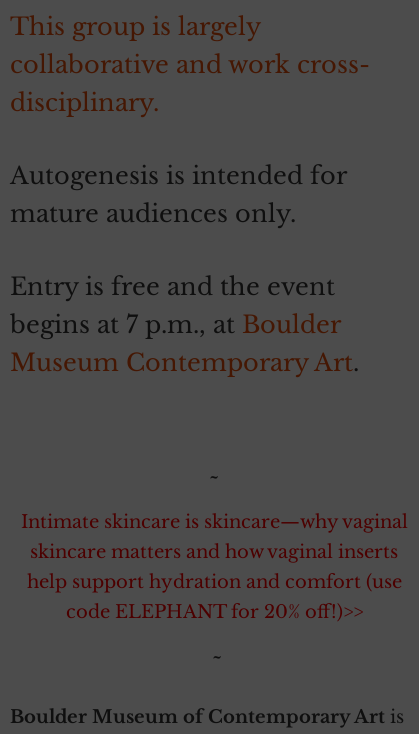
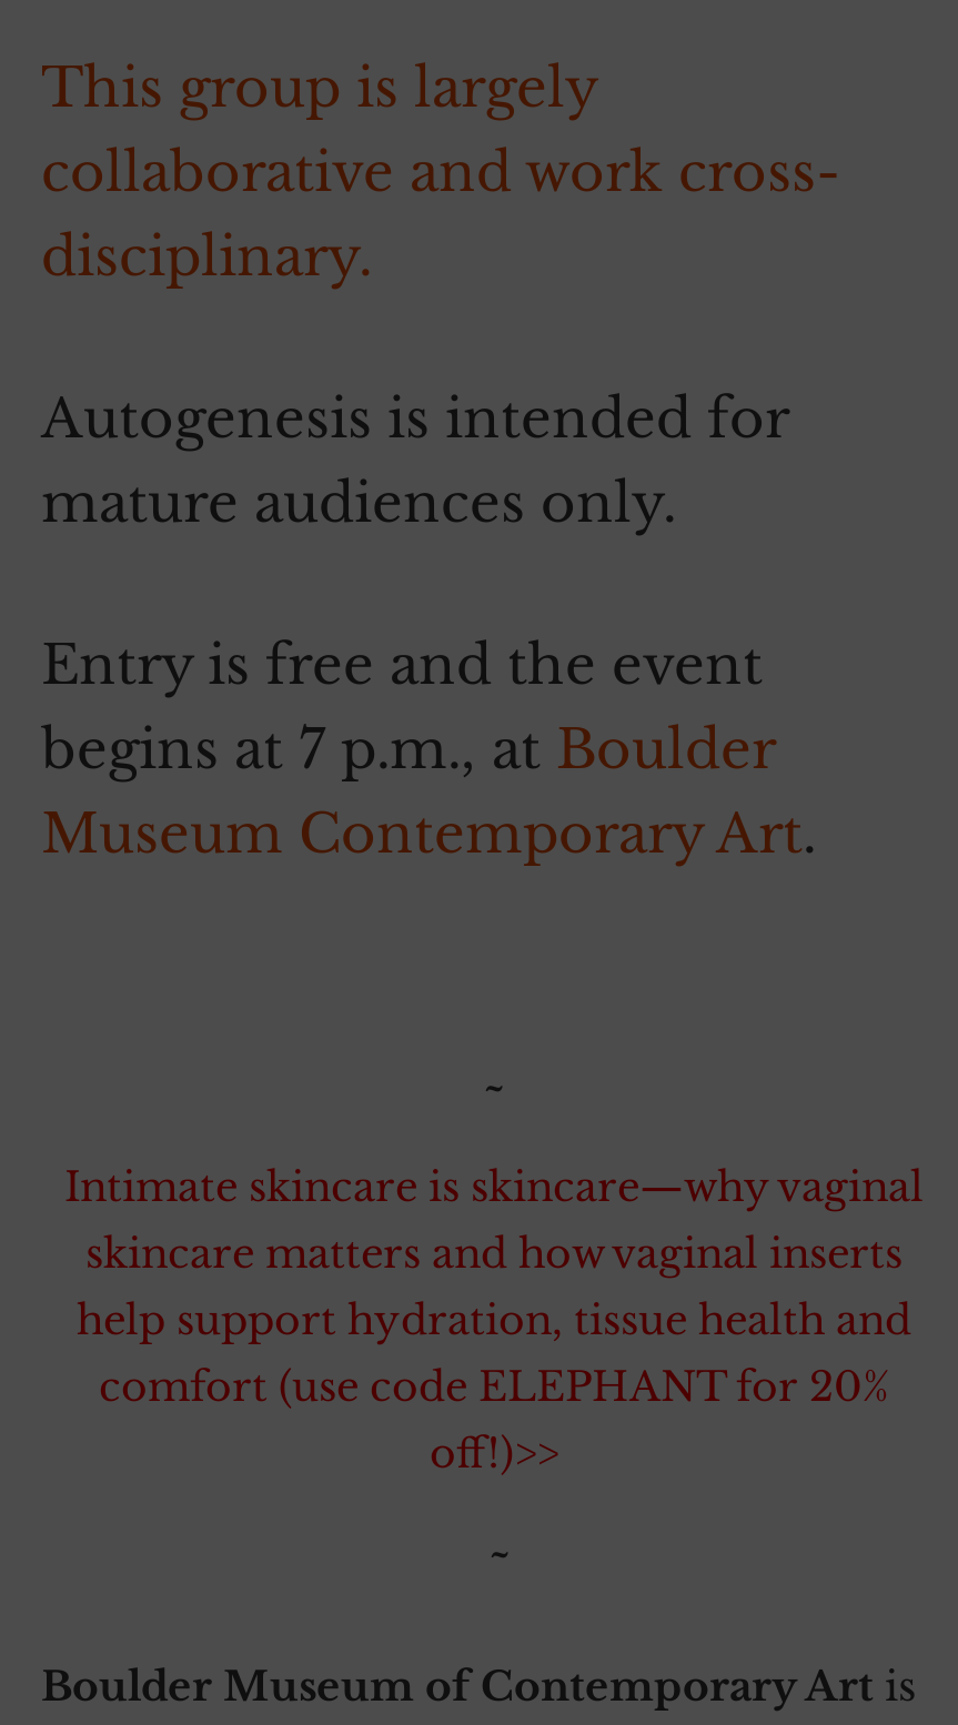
[26,571,401,623] help support hydration and comfort (use | code ELEPHANT for 20% off!)>> -> [77,1297,911,1479] help support hydration, tissue health and | comfort (use code ELEPHANT for 20% | off!)>>

